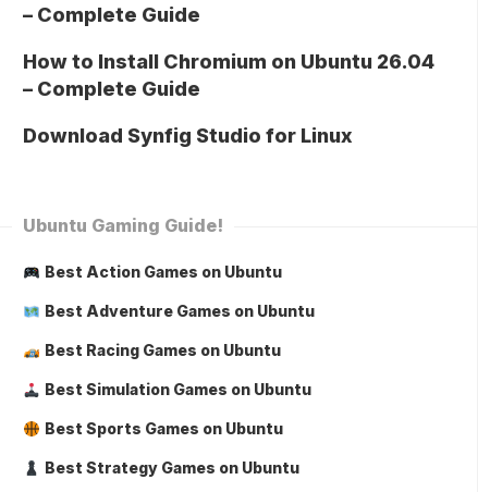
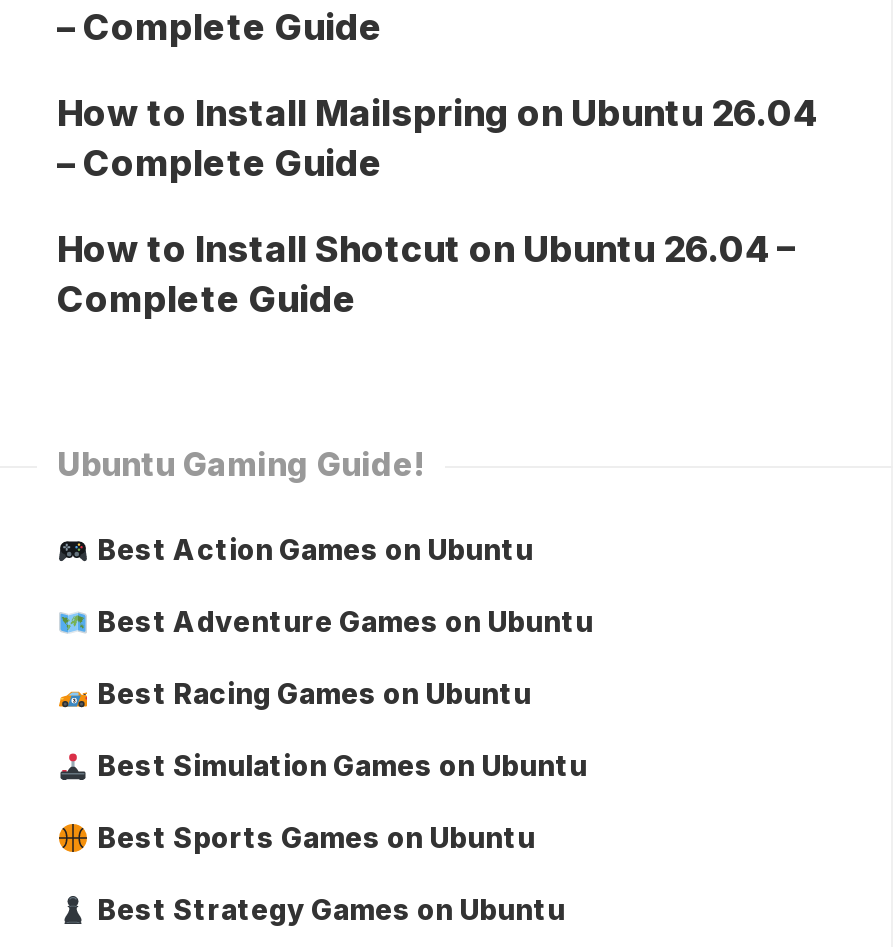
[23,50,434,73] How to Install Chromium on Ubuntu 26.04 -> [57,93,817,135] How to Install Mailspring on Ubuntu 26.04
[23,124,353,147] Download Synfig Studio for Linux -> [57,229,795,321] How to Install Shotcut on Ubuntu 26.04 – | Complete Guide

